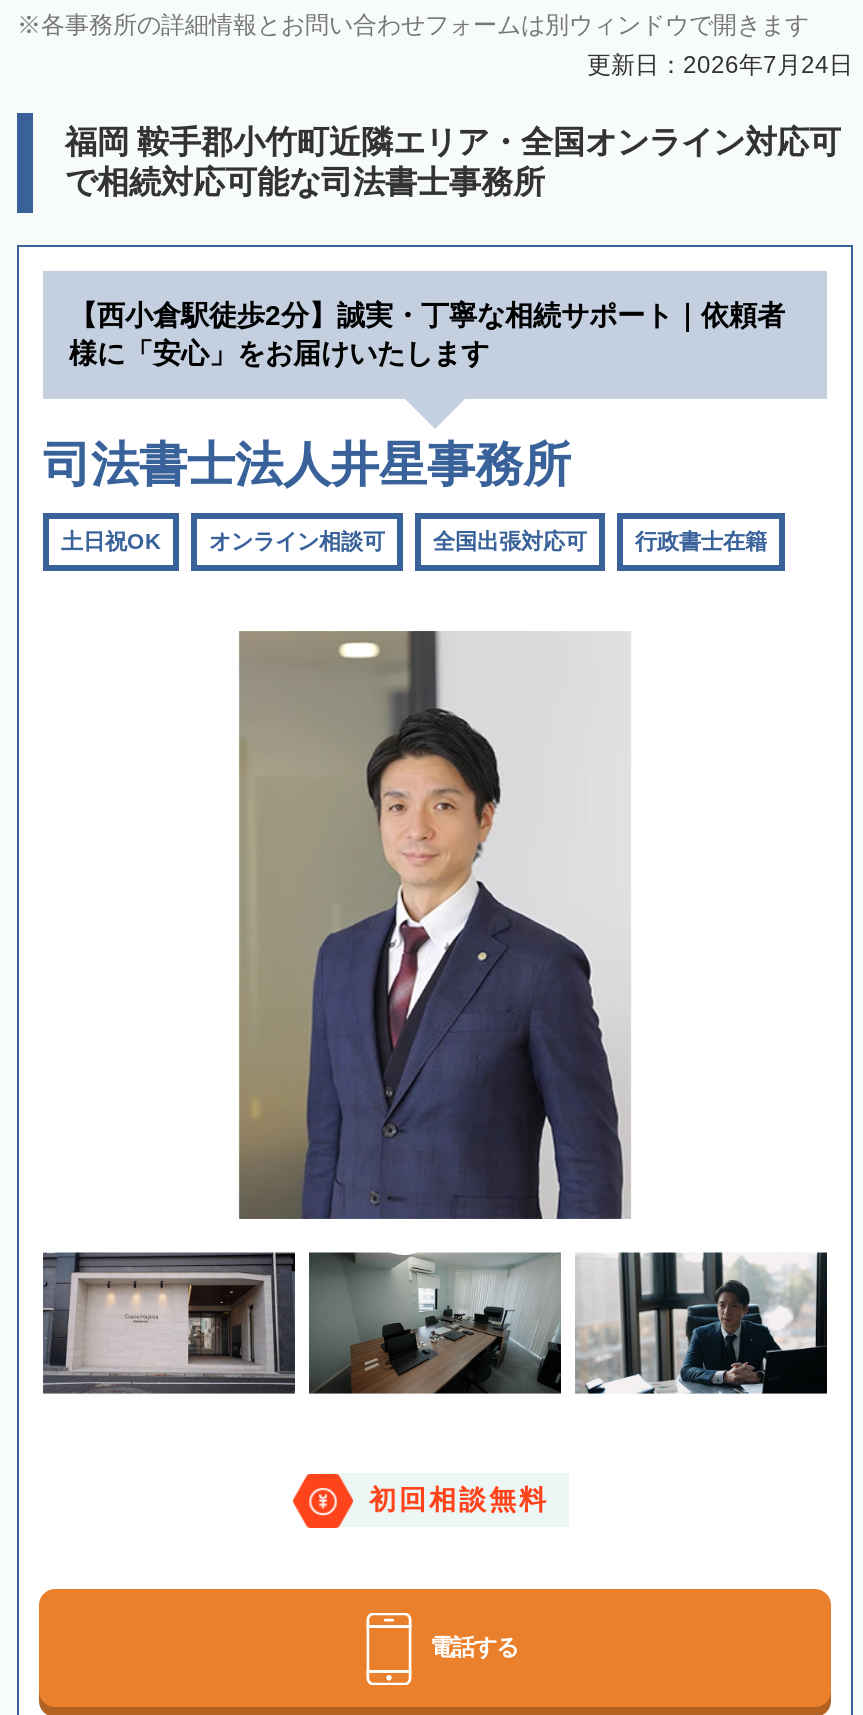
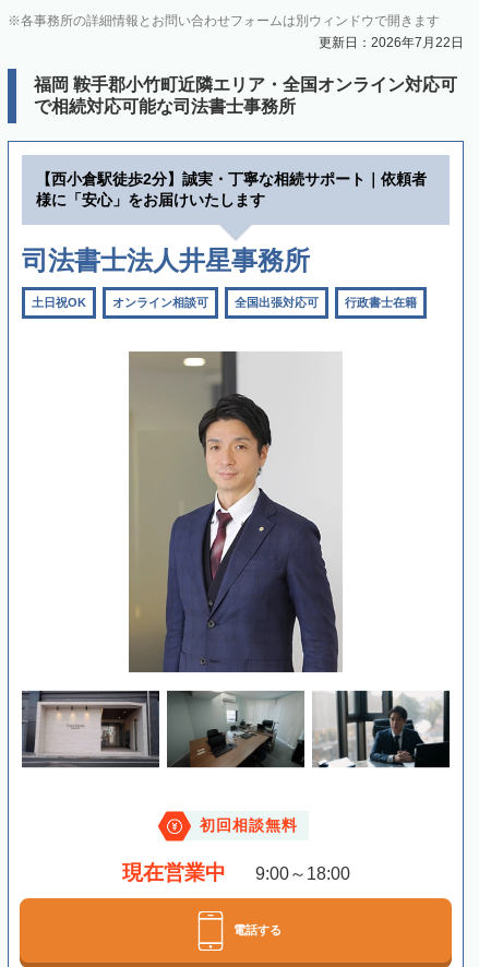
[587,51,853,79] 更新日：2026年7月24日 -> [319,35,464,50] 更新日：2026年7月22日
none -> [122,862,350,885] 現在営業中 | 9:00～18:00

